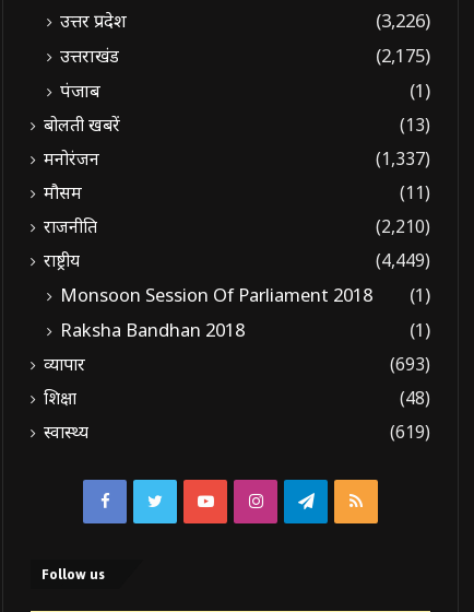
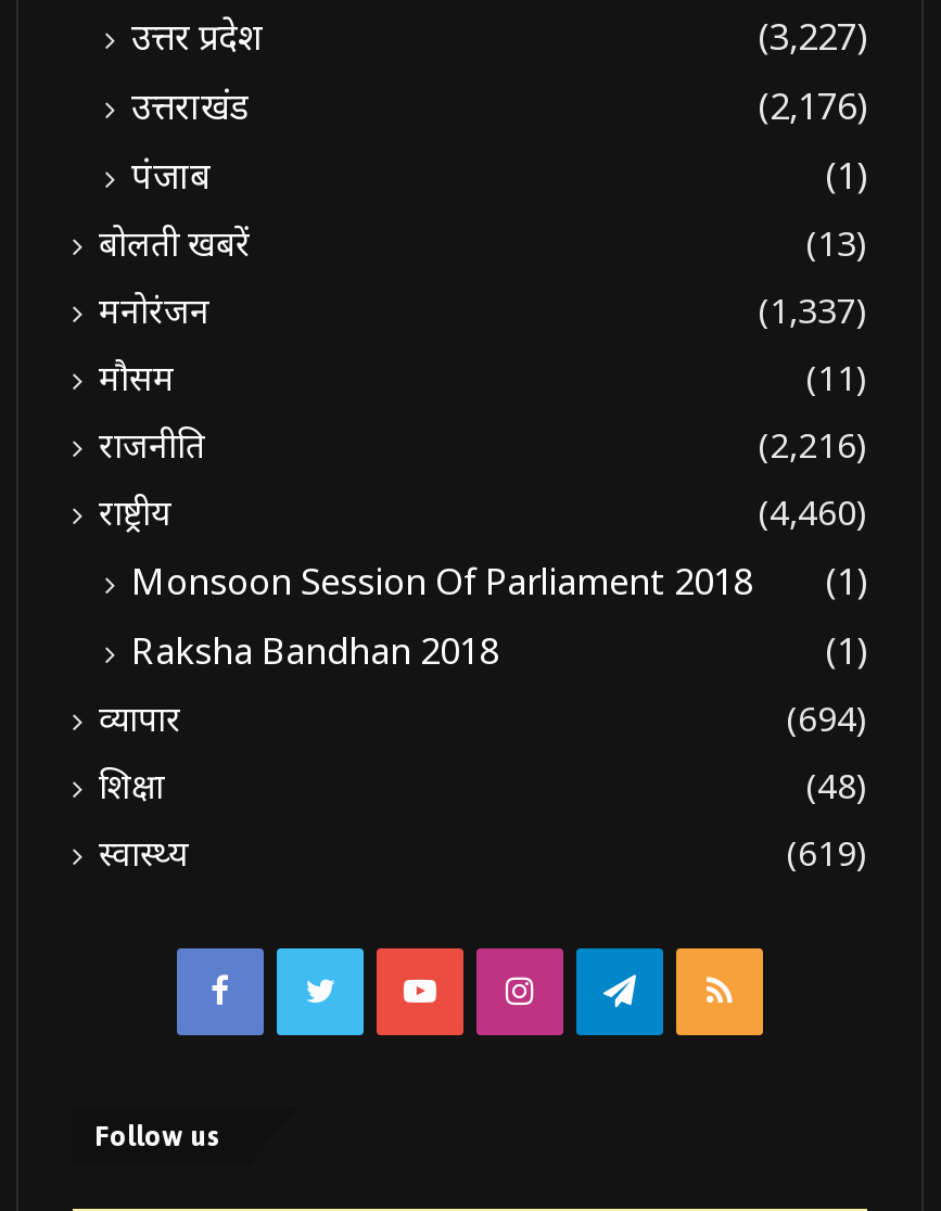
[376,7,430,32] (3,226) -> [759,12,867,62] (3,227)
[376,42,430,67] (2,175) -> [759,81,867,131] (2,176)
[376,214,430,238] (2,210) -> [759,422,867,470] (2,216)
[376,248,430,272] (4,449) -> [759,489,867,537] (4,460)
[390,351,430,375] (693) -> [787,696,867,743] (694)

